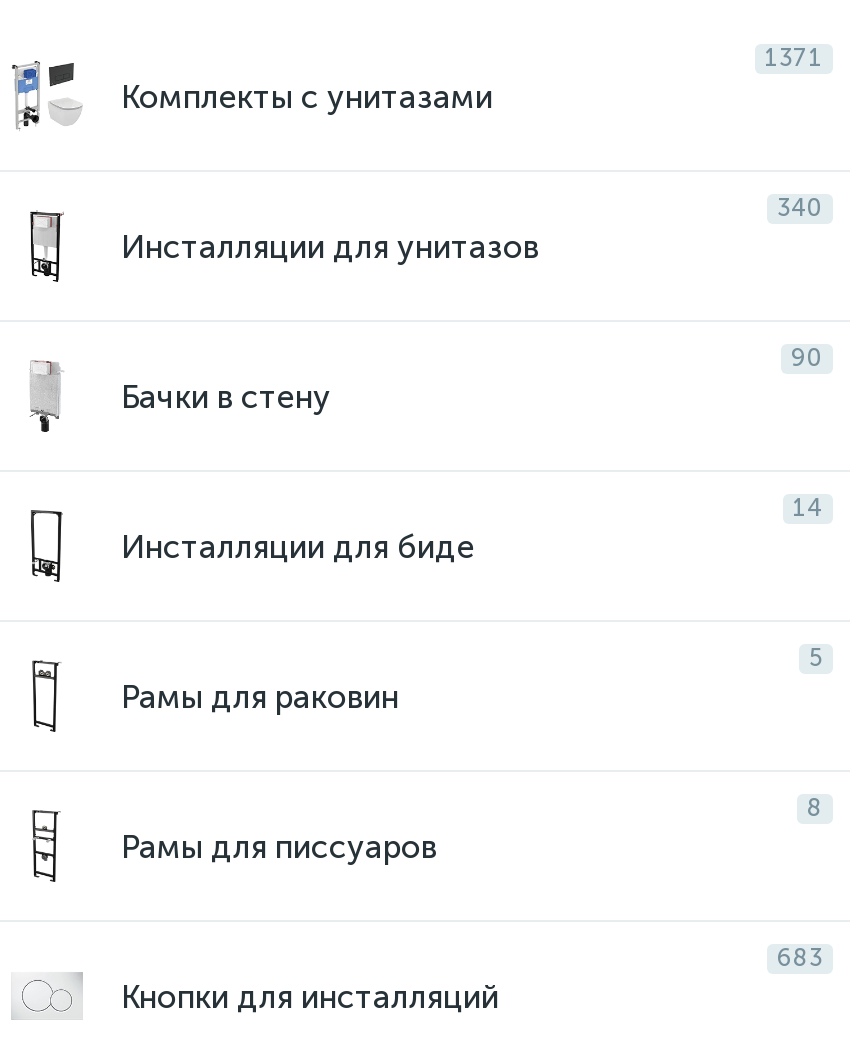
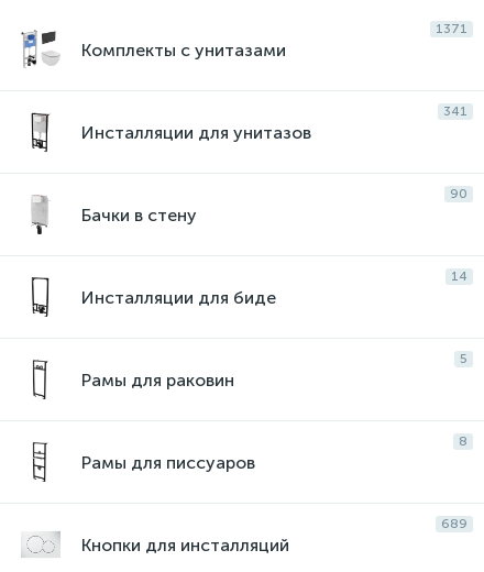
[777,194,823,222] 340 -> [443,103,468,119] 341
[777,944,823,972] 683 -> [441,516,468,531] 689

